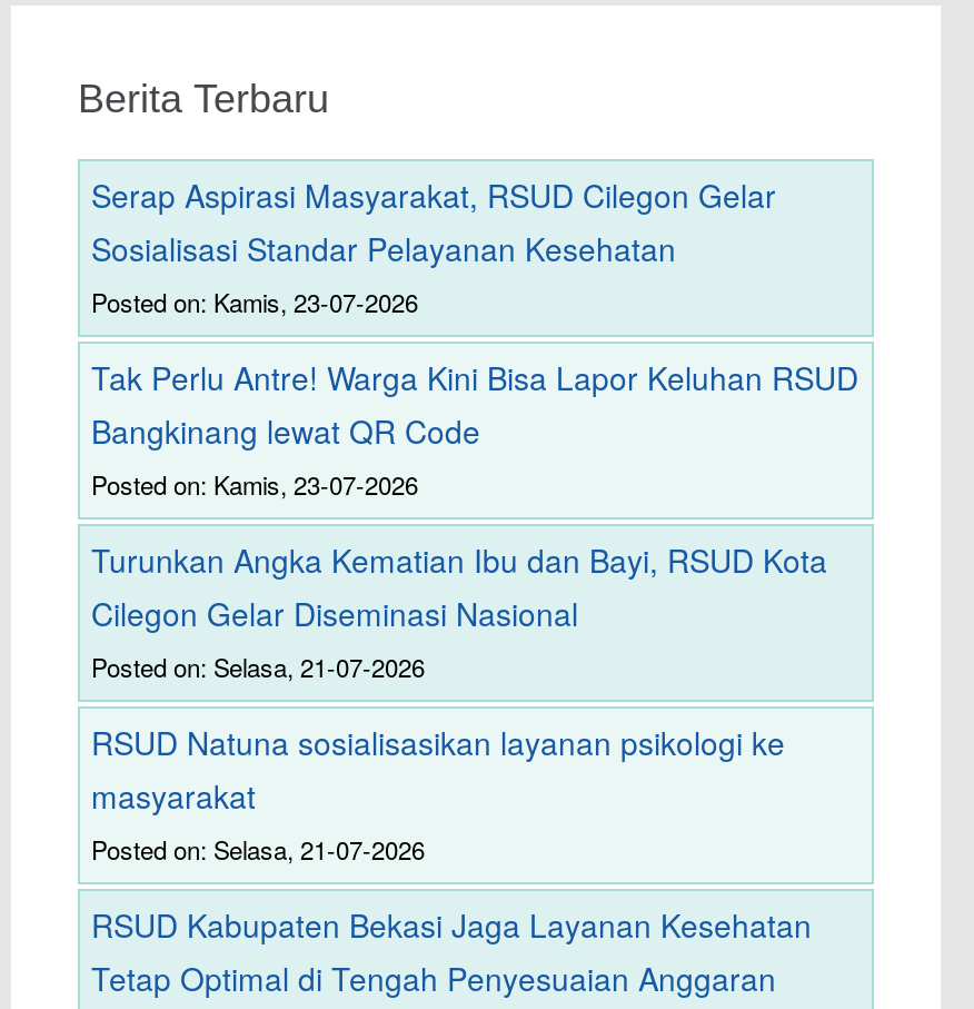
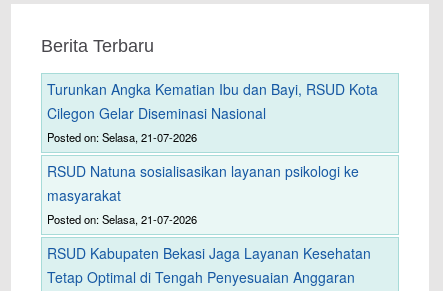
[91,172,858,502] Serap Aspirasi Masyarakat, RSUD Cilegon Gelar | Sosialisasi Standar Pelayanan Kesehatan | Posted on: Kamis, 23-07-2026 | Tak Perlu Antre! Warga Kini Bisa Lapor Keluhan RSUD | Bangkinang lewat QR Code | Posted on: Kamis, 23-07-2026 -> none

